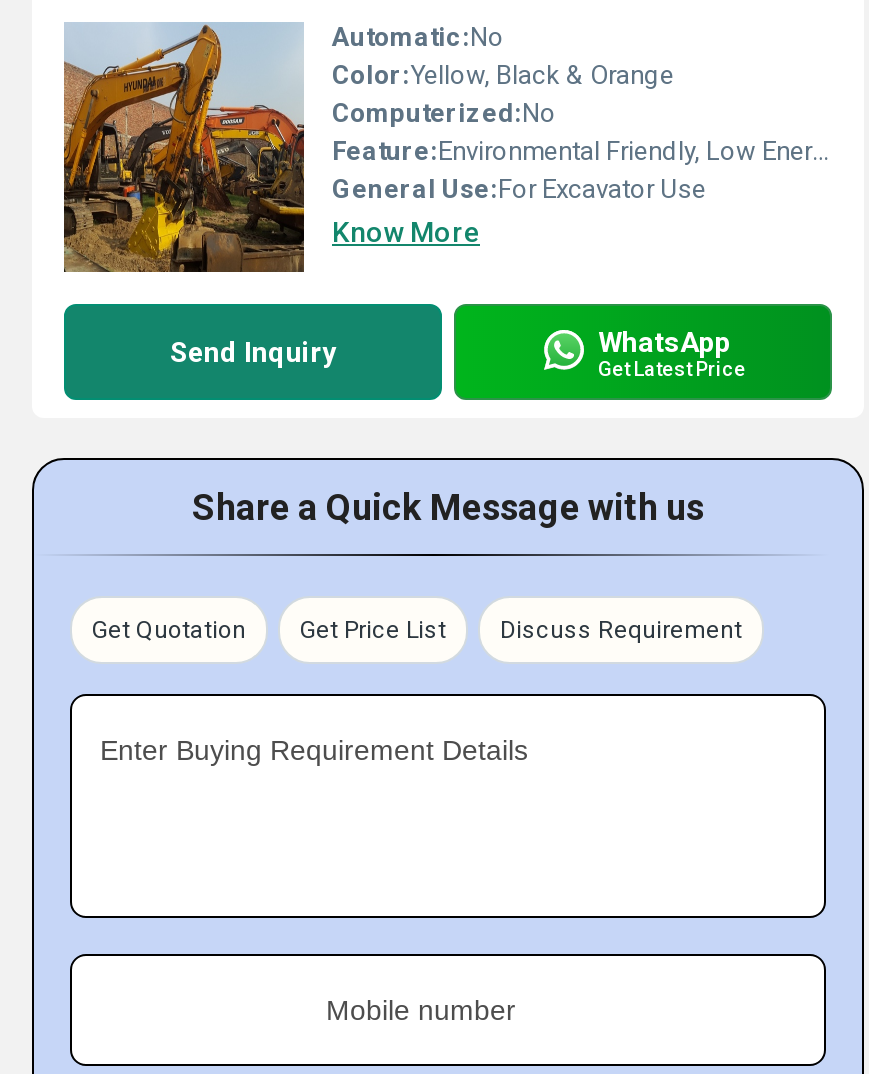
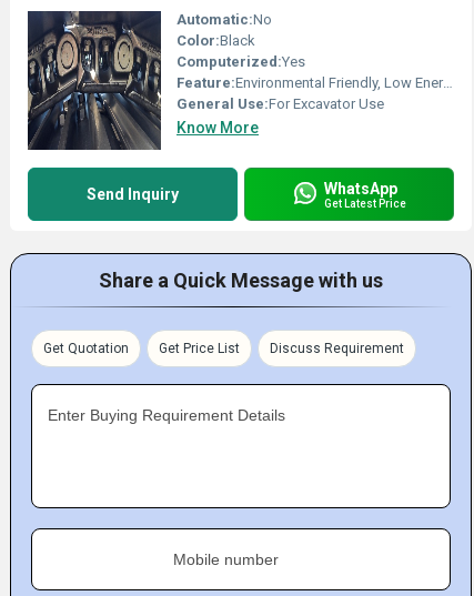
[62,22,674,274] [image] | Color:Yellow, Black & Orange | Computerized:No -> [27,10,305,151] [image] | Color:Black | Computerized:Yes

